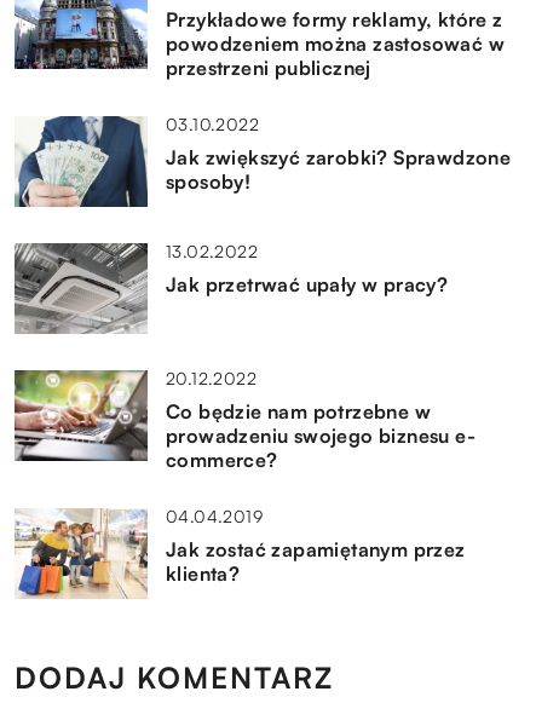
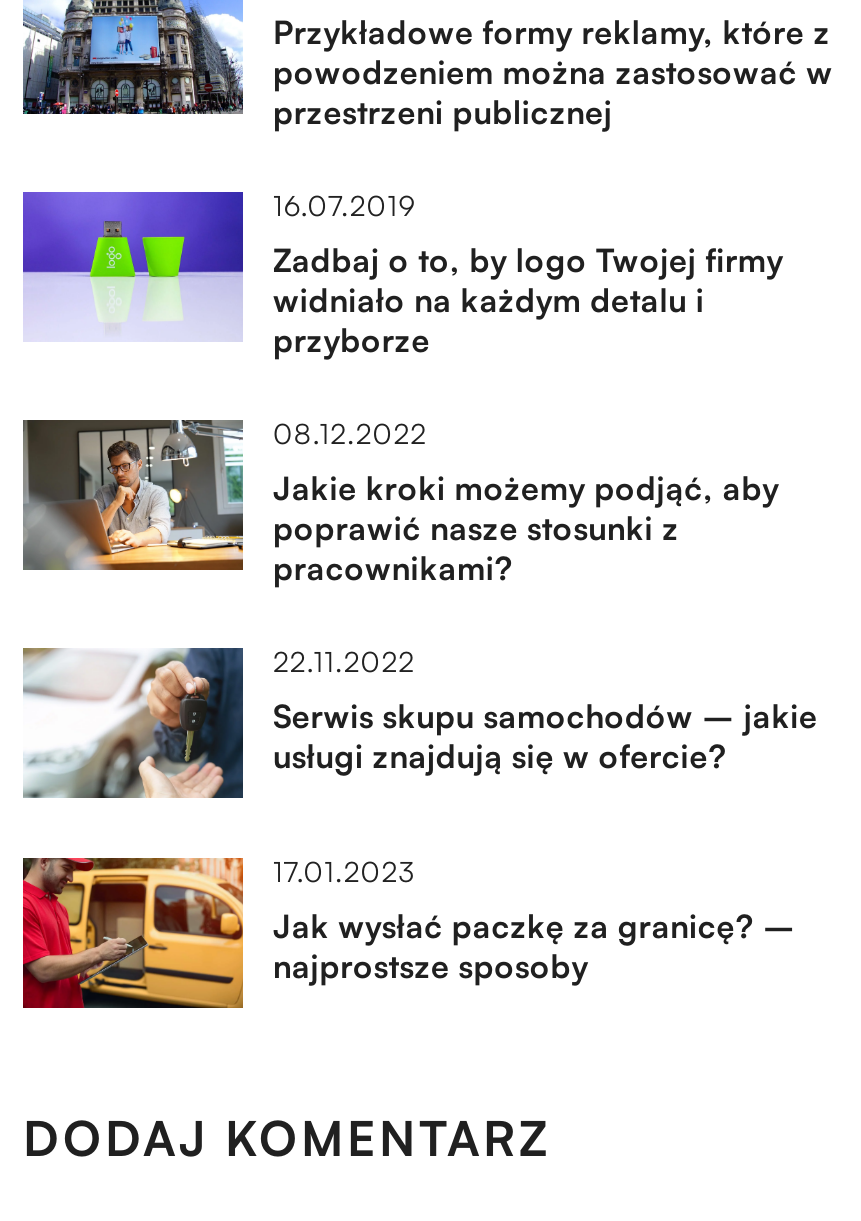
[15,114,511,208] [image] | 03.10.2022 | Jak zwiększyć zarobki? Sprawdzone | sposoby! -> [21,188,783,360] [image] | 16.07.2019 | Zadbaj o to, by logo Twojej firmy | widniało na każdym detalu i | przyborze
[16,241,448,334] [image] | 13.02.2022 | Jak przetrwać upały w pracy? -> [23,416,779,588] [image] | 08.12.2022 | Jakie kroki możemy podjąć, aby | poprawić nasze stosunki z | pracownikami?
[13,368,476,472] [image] | 20.12.2022 | Co będzie nam potrzebne w | prowadzeniu swojego biznesu e- | commerce? -> [21,630,818,800] [image] | 22.11.2022 | Serwis skupu samochodów – jakie | usługi znajdują się w ofercie?
[15,506,465,599] [image] | 04.04.2019 | Jak zostać zapamiętanym przez | klienta? -> [21,854,796,1010] [image] | 17.01.2023 | Jak wysłać paczkę za granicę? – | najprostsze sposoby

